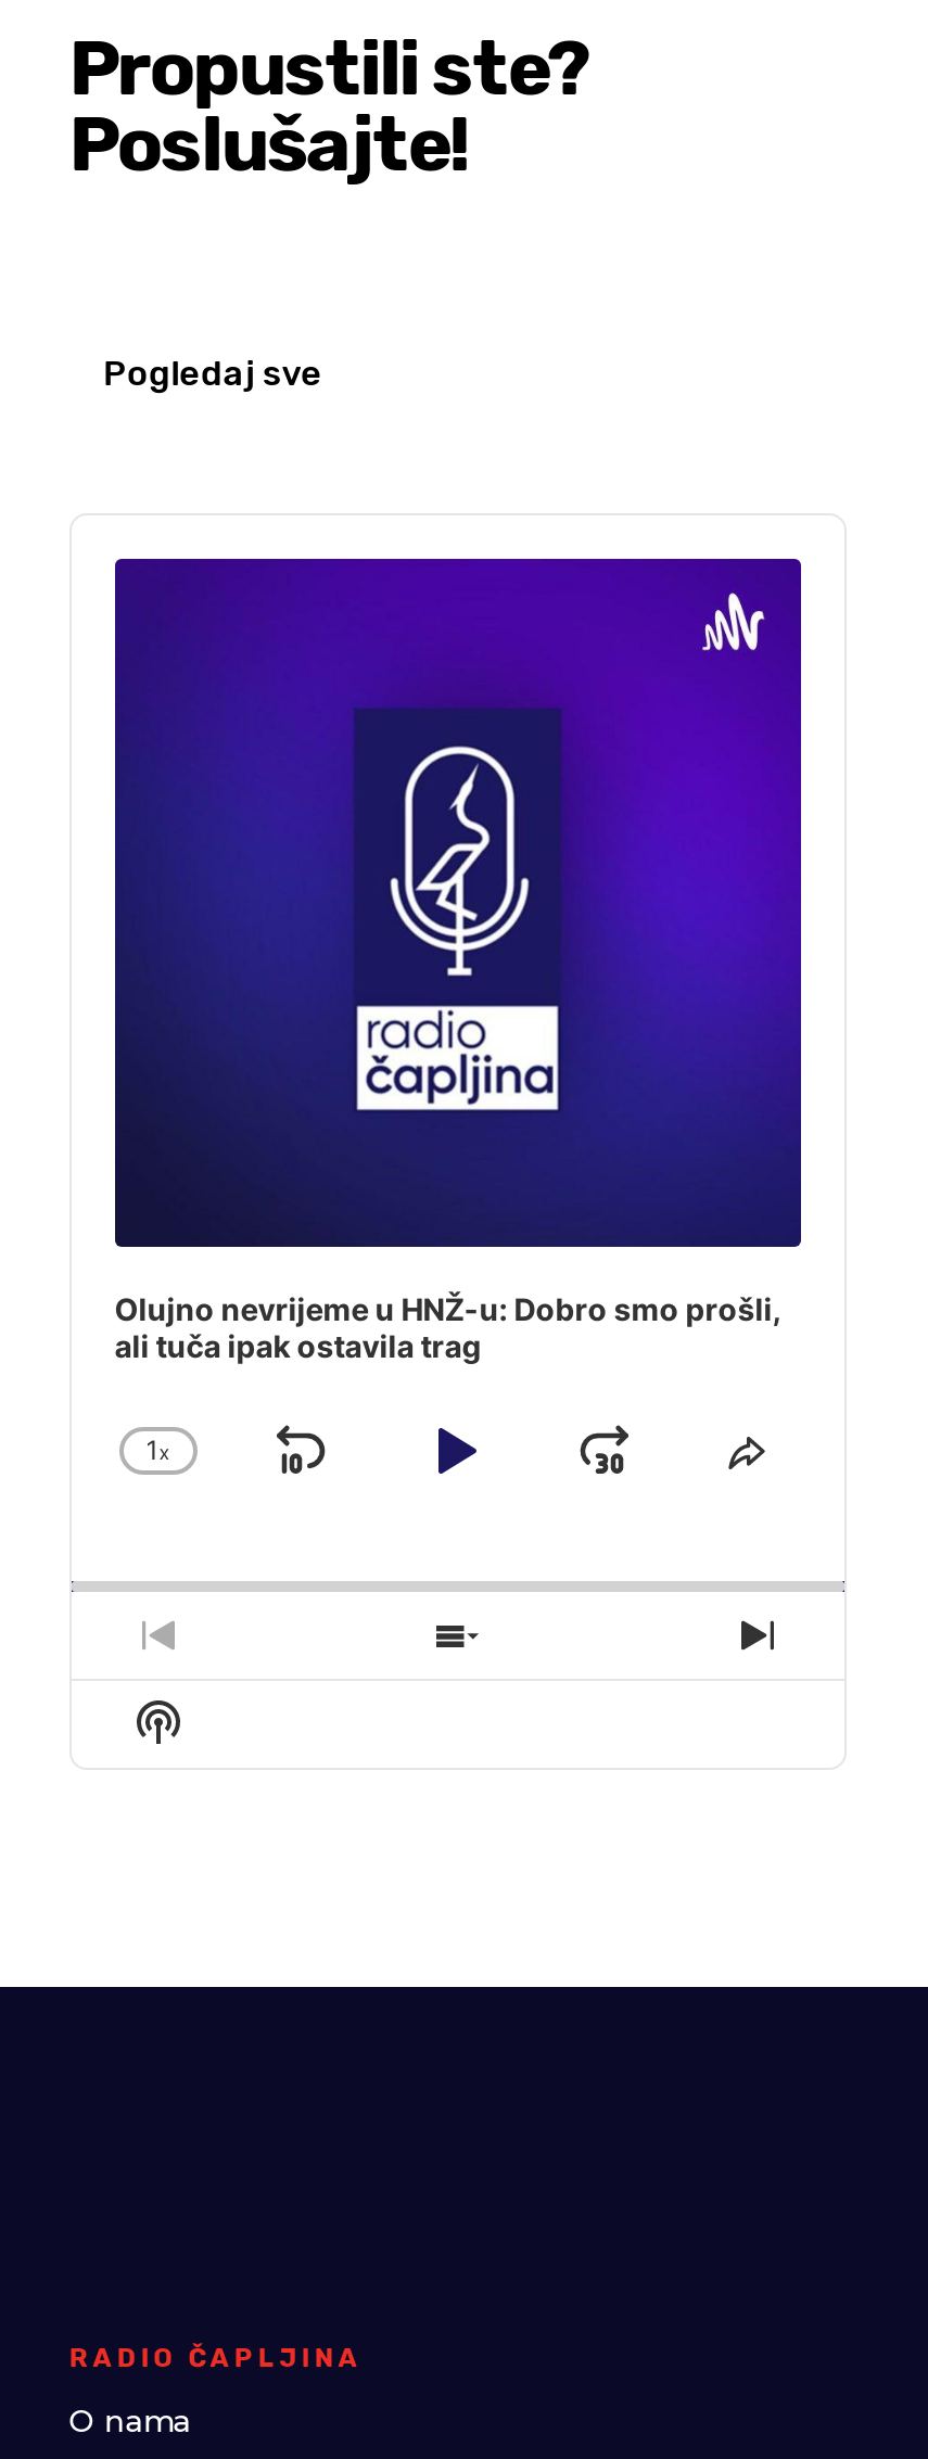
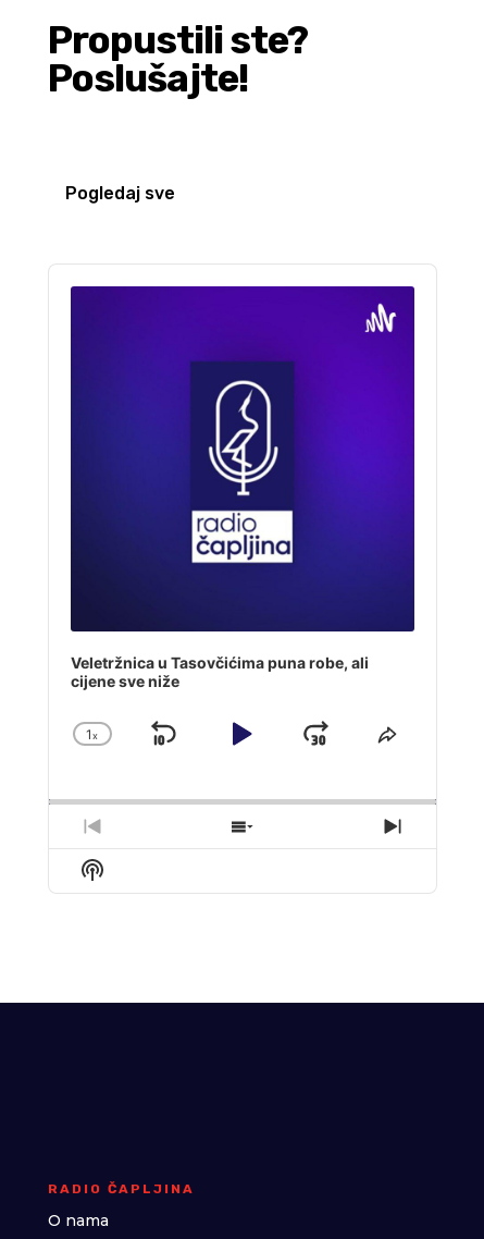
[115,1289,781,1363] Olujno nevrijeme u HNŽ-u: Dobro smo prošli, | ali tuča ipak ostavila trag -> [70,653,368,690] Veletržnica u Tasovčićima puna robe, ali | cijene sve niže

